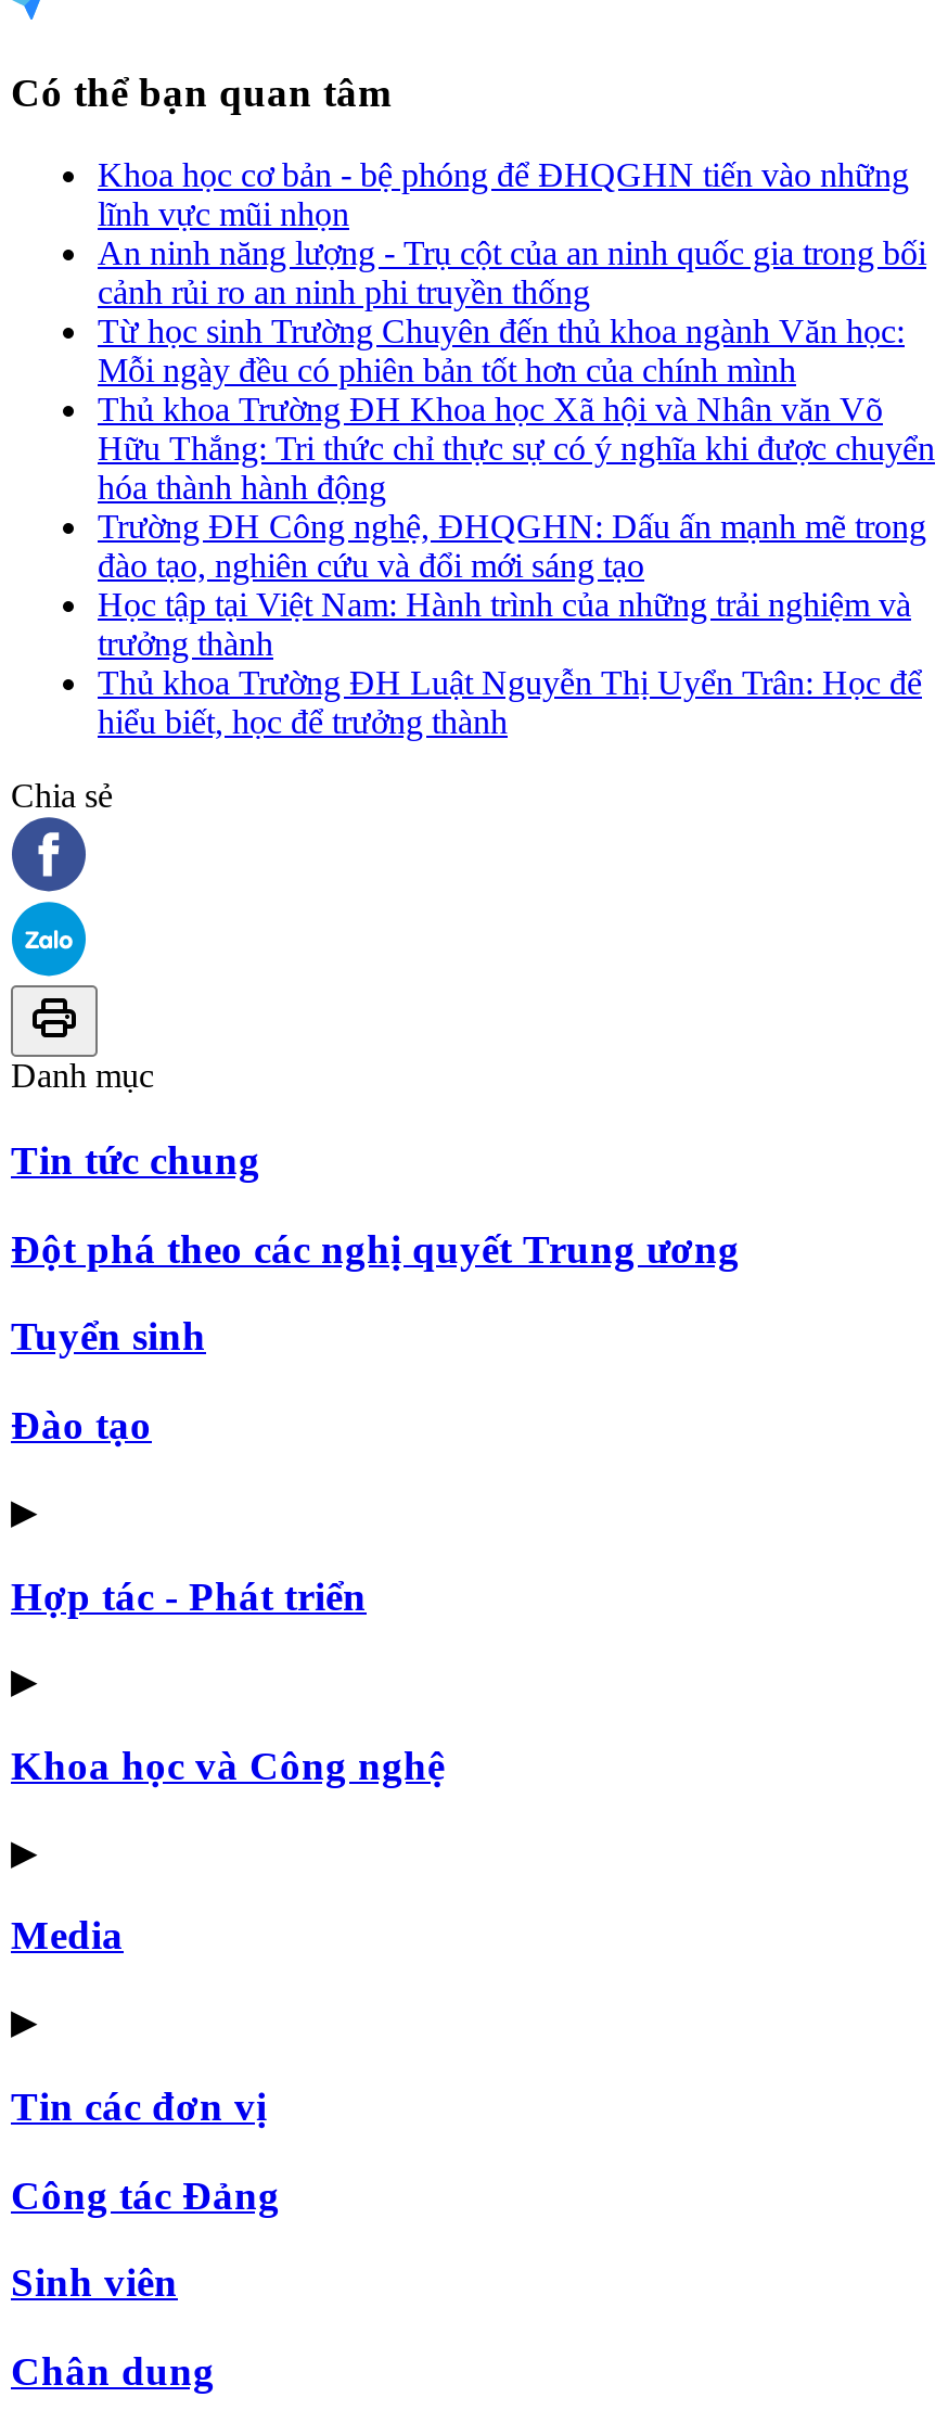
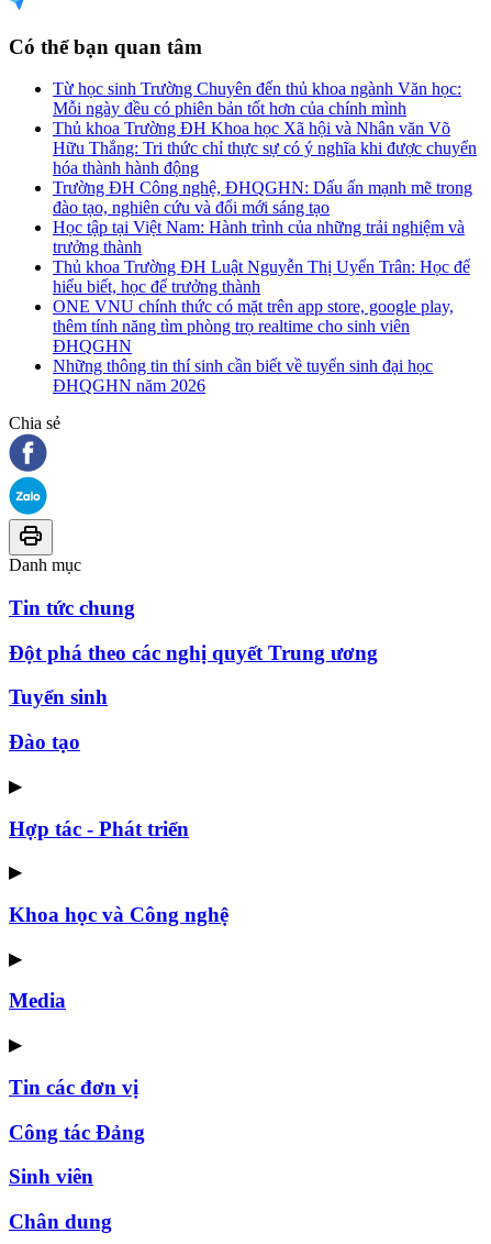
[98,157,926,311] Khoa học cơ bản - bệ phóng để ĐHQGHN tiến vào những | lĩnh vực mũi nhọn | An ninh năng lượng - Trụ cột của an ninh quốc gia trong bối | cảnh rủi ro an ninh phi truyền thống -> none
moved [98,313,935,740] -> [53,79,477,296]: Từ học sinh Trường Chuyên đến thủ khoa ngành Văn học: | Mỗi ngày đều có phiên bản tốt hơn của chính mình | Thủ khoa Trường ĐH Khoa học Xã hội và Nhân văn Võ | ... | Thủ khoa Trường ĐH Luật Nguyễn Thị Uyển Trân: Học để | hiểu biết, học để trưởng thành
none -> [53,297,454,395] ONE VNU chính thức có mặt trên app store, google play, | thêm tính năng tìm phòng trọ realtime cho sinh viên | ĐHQGHN | Những thông tin thí sinh cần biết về tuyển sinh đại học | ĐHQGHN năm 2026

